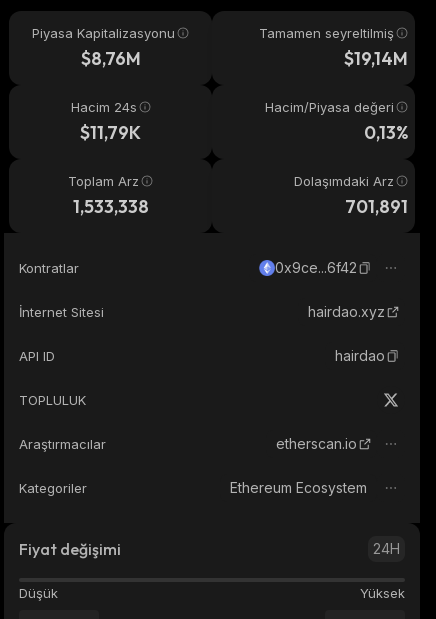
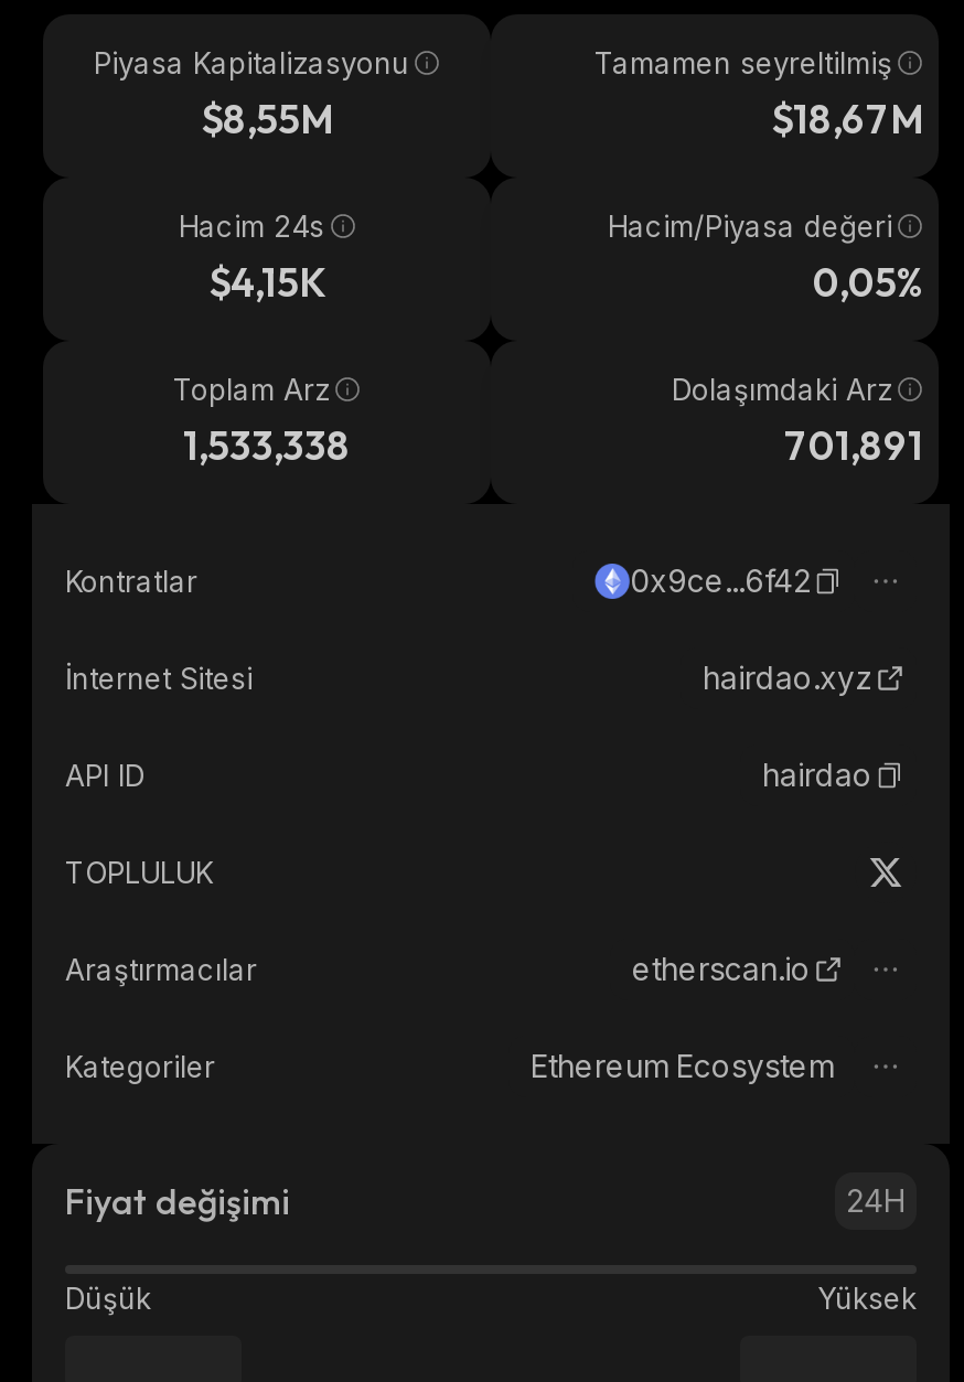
[80,47,140,70] $8,76M -> [201,94,333,144] $8,55M
[344,47,408,70] $19,14M -> [771,94,923,144] $18,67M
[80,121,141,144] $11,79K -> [208,257,325,308] $4,15K
[364,121,408,144] 0,13% -> [813,257,923,308] 0,05%

